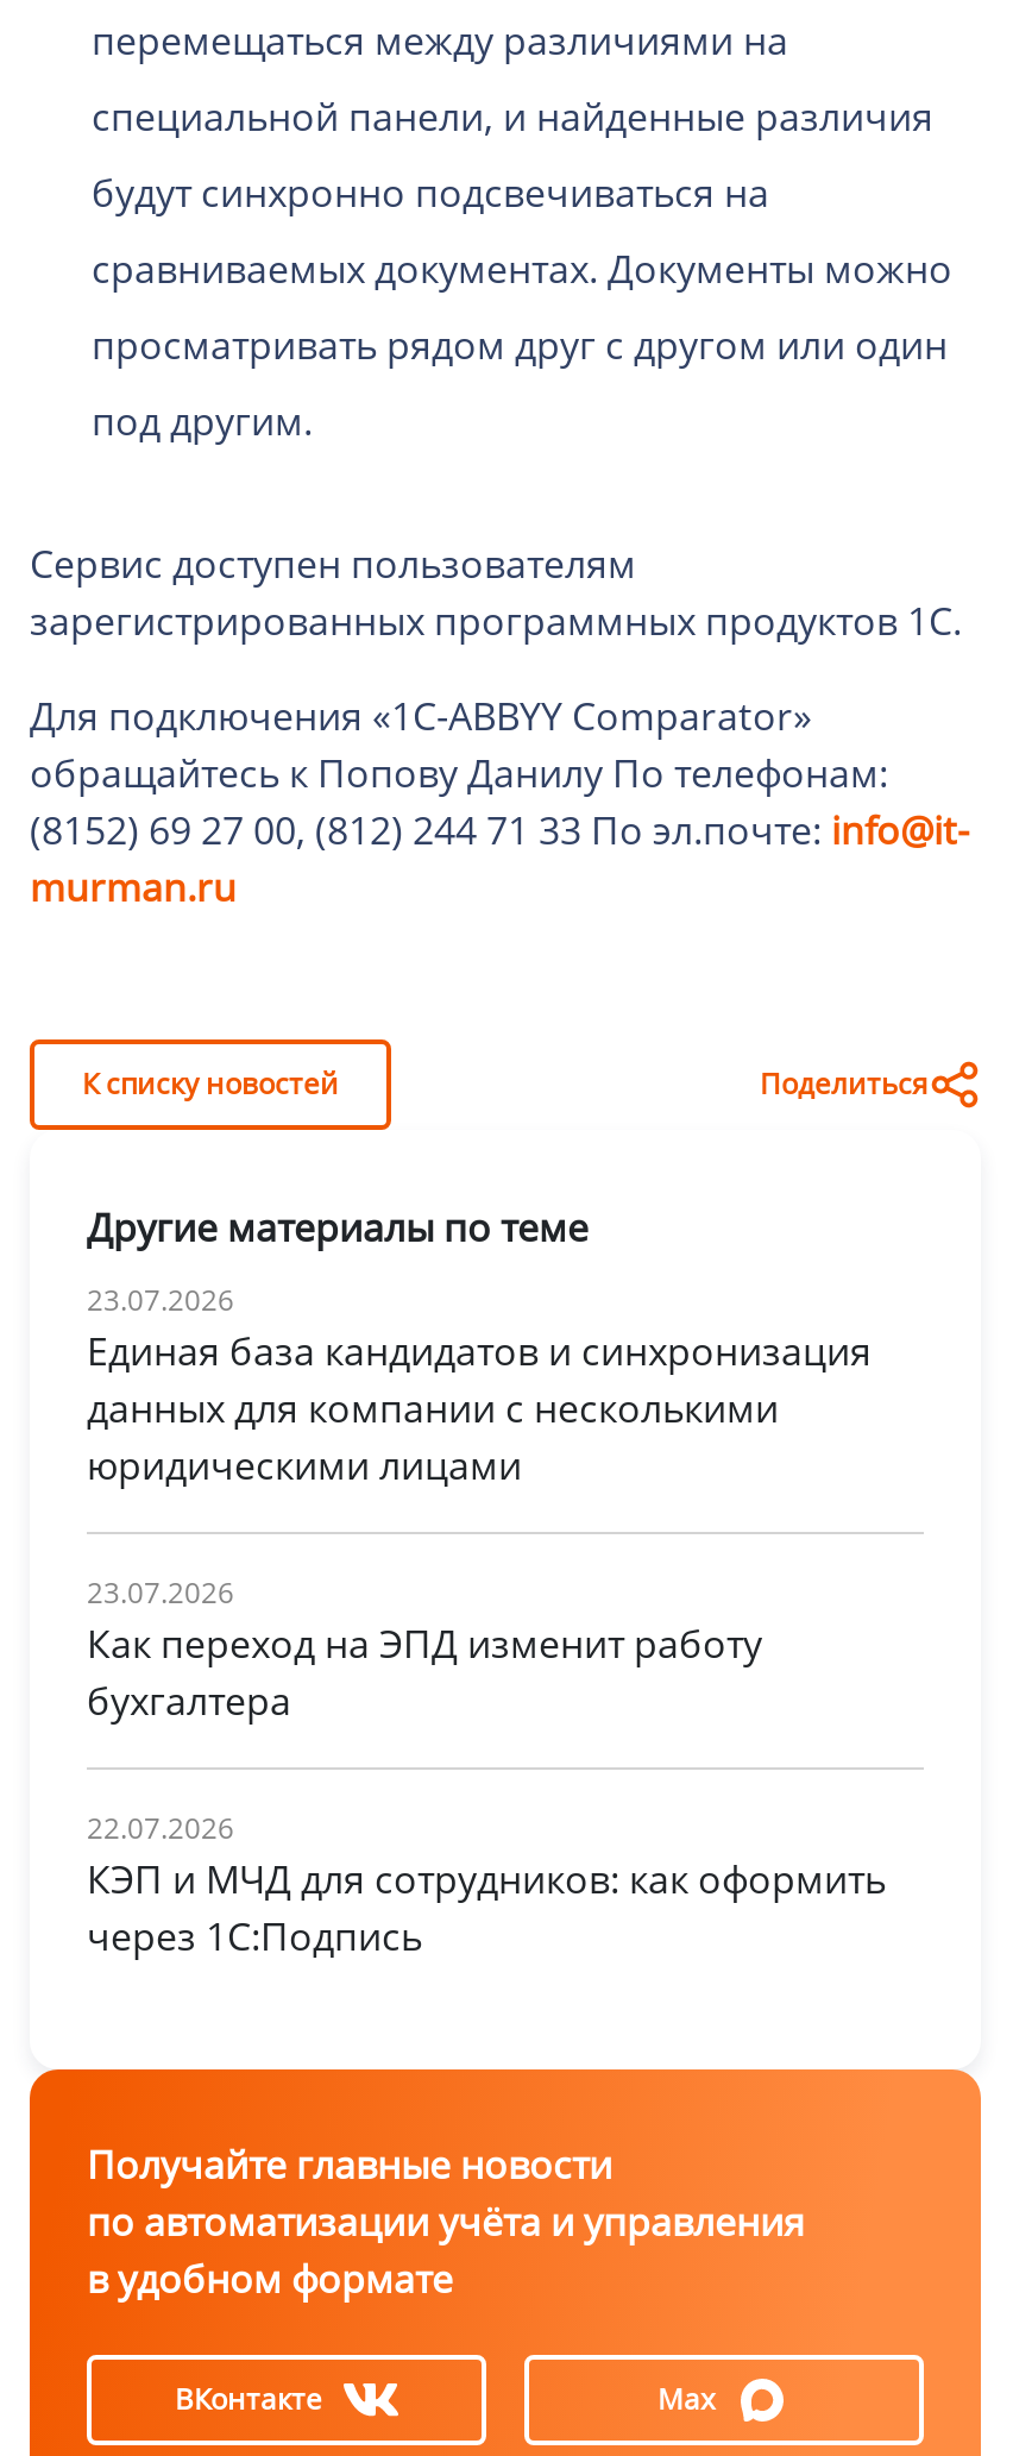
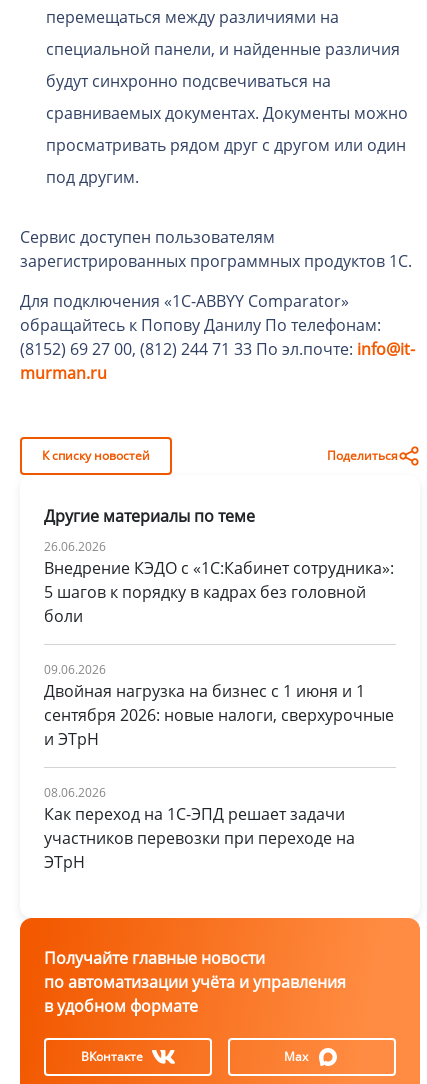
[87,1280,872,1492] 23.07.2026 | Единая база кандидатов и синхронизация | данных для компании с несколькими | юридическими лицами -> [44,538,394,627] 26.06.2026 | Внедрение КЭДО с «1С:Кабинет сотрудника»: | 5 шагов к порядку в кадрах без головной | боли
[87,1573,762,1727] 23.07.2026 | Как переход на ЭПД изменит работу | бухгалтера -> [44,661,394,750] 09.06.2026 | Двойная нагрузка на бизнес с 1 июня и 1 | сентября 2026: новые налоги, сверхурочные | и ЭТрН
[87,1808,886,1963] 22.07.2026 | КЭП и МЧД для сотрудников: как оформить | через 1С:Подпись -> [44,784,355,873] 08.06.2026 | Как переход на 1С-ЭПД решает задачи | участников перевозки при переходе на | ЭТрН

